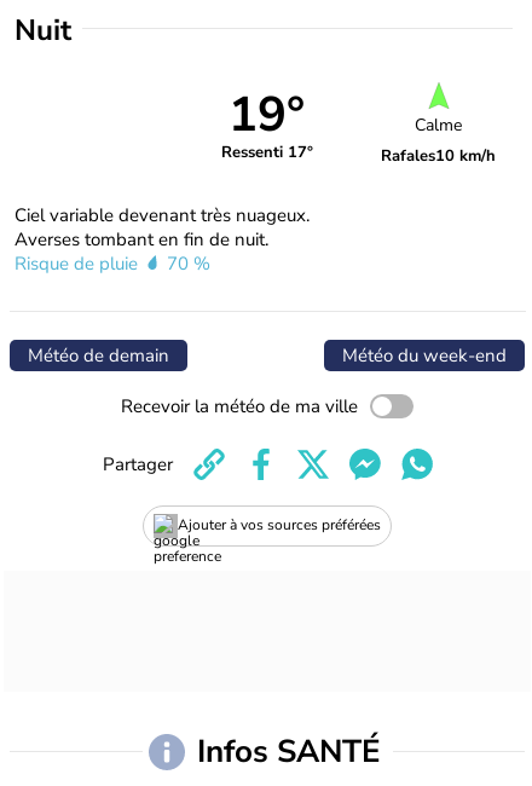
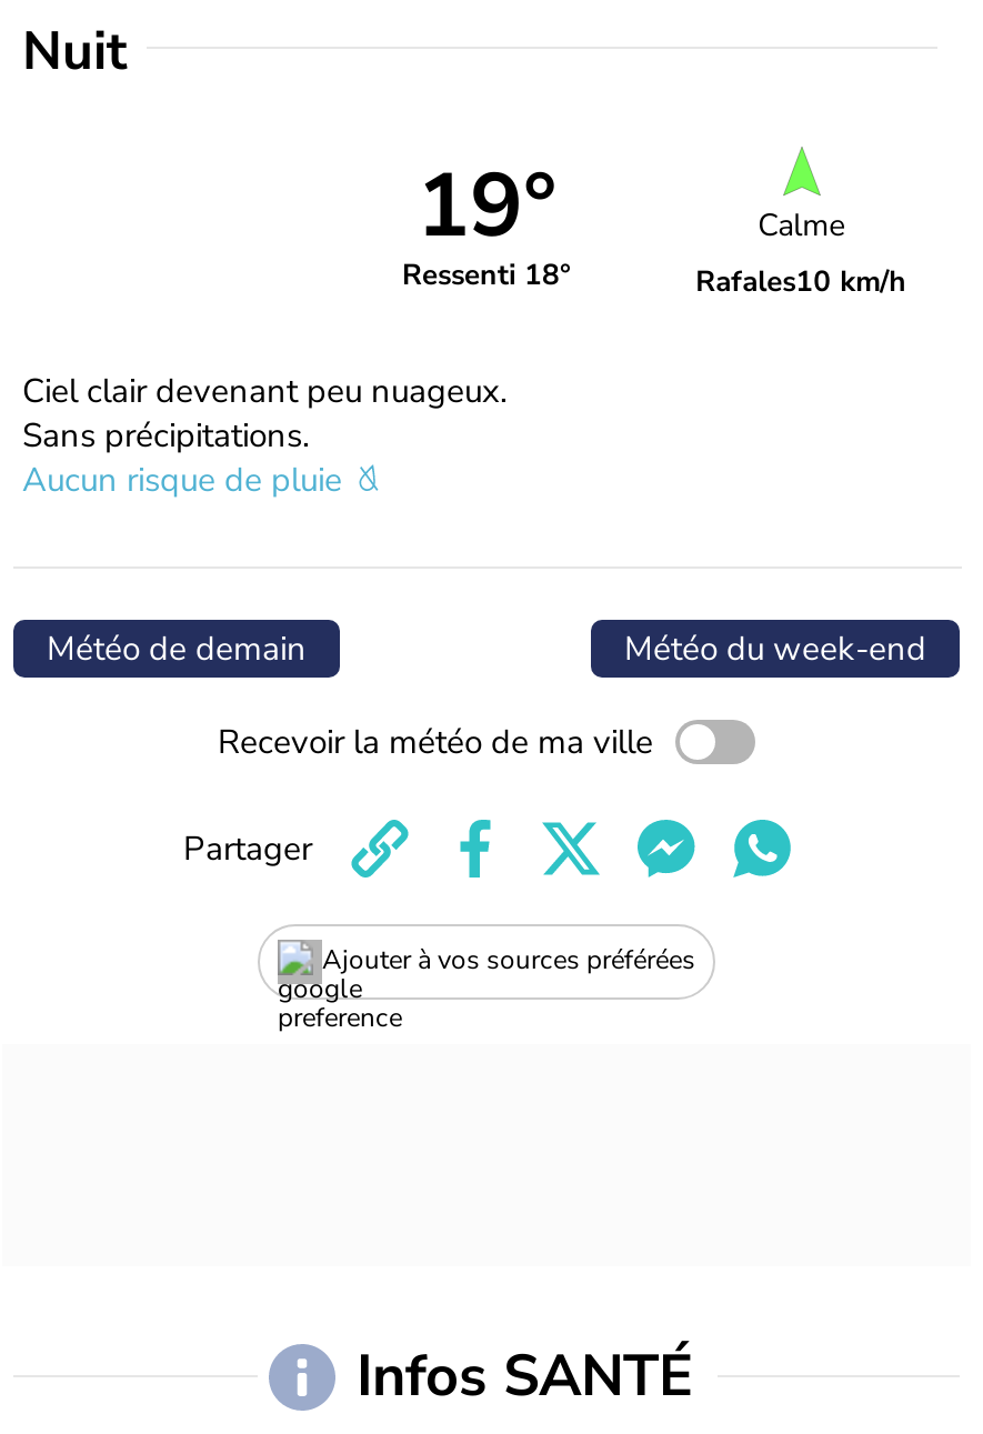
[221,142,313,164] Ressenti 17° -> [402,256,571,296] Ressenti 18°
[15,203,310,275] Ciel variable devenant très nuageux. | Averses tombant en fin de nuit. | Risque de pluie | 70 % -> [22,368,506,502] Ciel clair devenant peu nuageux. | Sans précipitations. | Aucun risque de pluie

